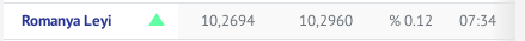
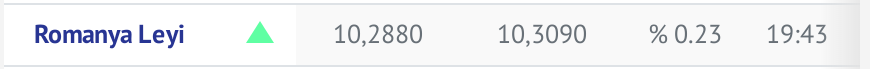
[200,11,254,30] 10,2694 -> [333,17,423,51] 10,2880
[298,11,352,30] 10,2960 -> [497,17,587,51] 10,3090
[389,11,433,30] % 0.12 -> [648,17,722,51] % 0.23
[459,11,496,30] 07:34 -> [766,17,828,51] 19:43

